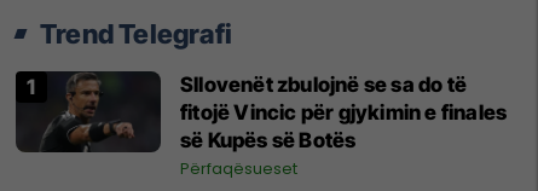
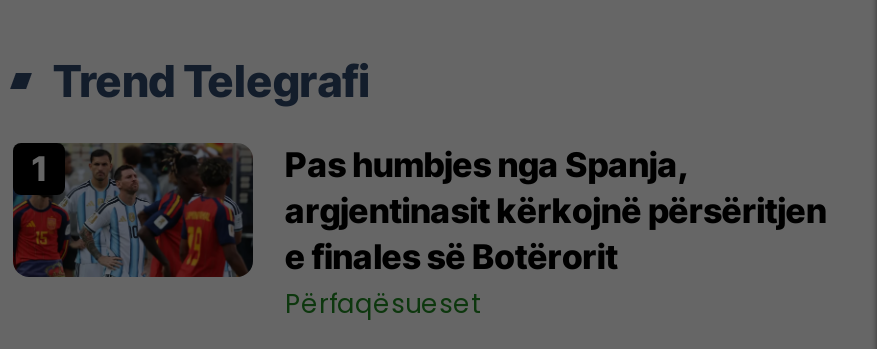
[16,70,507,154] [image] | Sllovenët zbulojnë se sa do të | fitojë Vincic për gjykimin e finales | së Kupës së Botës -> [11,141,827,279] [image] | Pas humbjes nga Spanja, | argjentinasit kërkojnë përsëritjen | e finales së Botërorit

